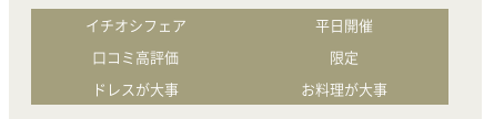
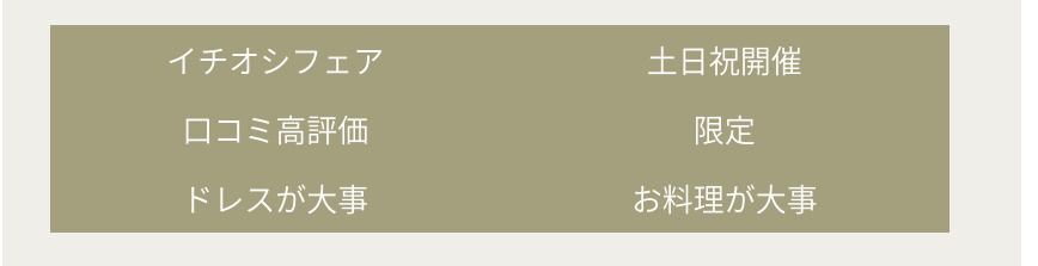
[315,14,373,35] 平日開催 -> [647,36,802,81] 土日祝開催

